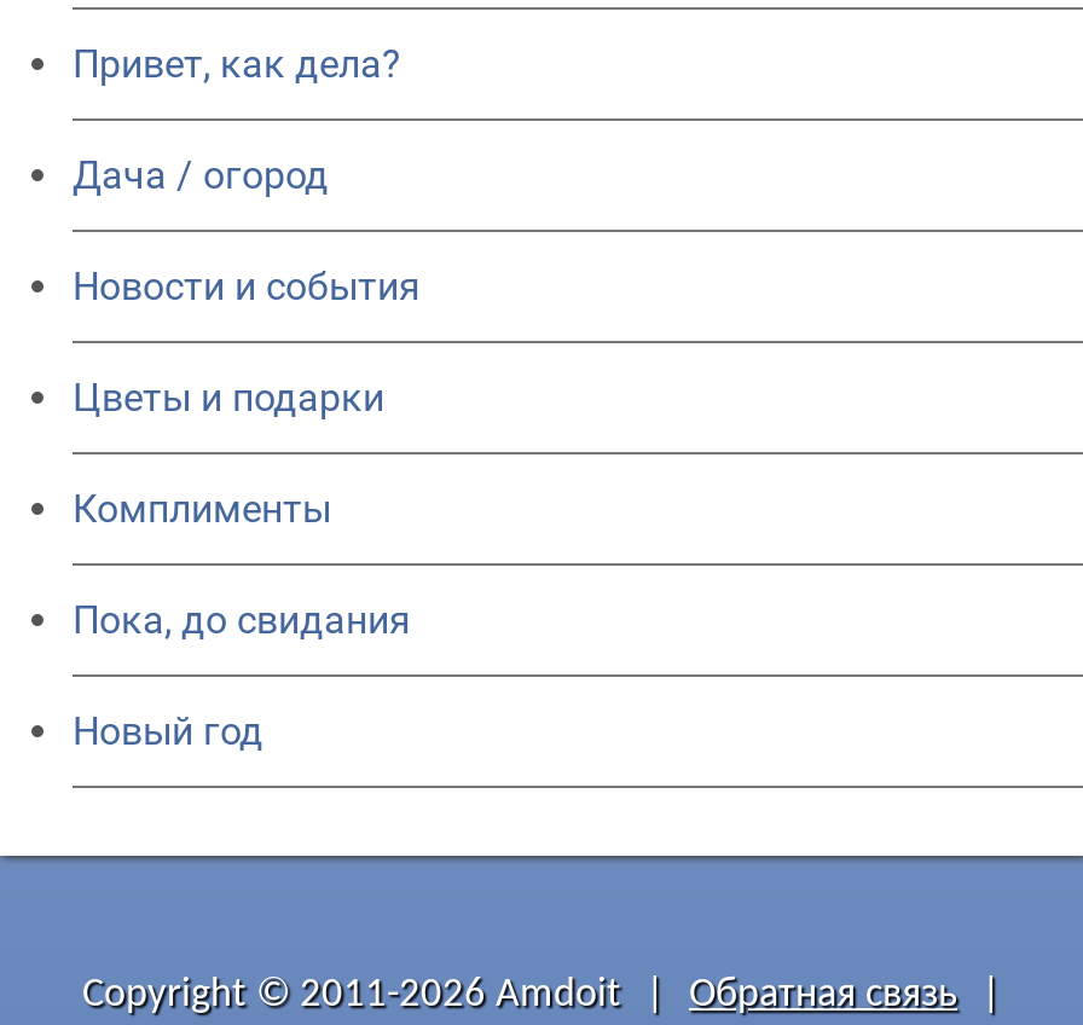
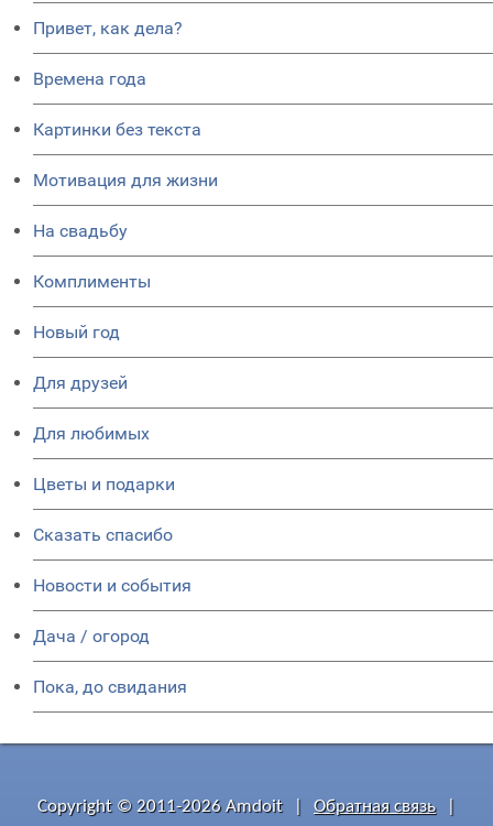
none -> [33,68,218,241] Времена года | Картинки без текста | Мотивация для жизни | На свадьбу
moved [73,152,421,309] -> [33,575,191,646]: Новости и события | Дача / огород
moved [73,375,384,421] -> [33,474,175,494]: Цветы и подарки
moved [73,597,411,643] -> [33,676,187,697]: Пока, до свидания
none -> [33,372,173,545] Для друзей | Для любимых | Сказать спасибо

